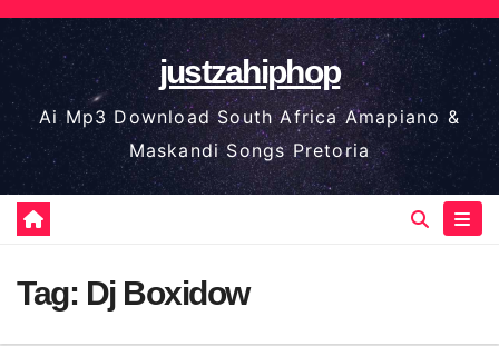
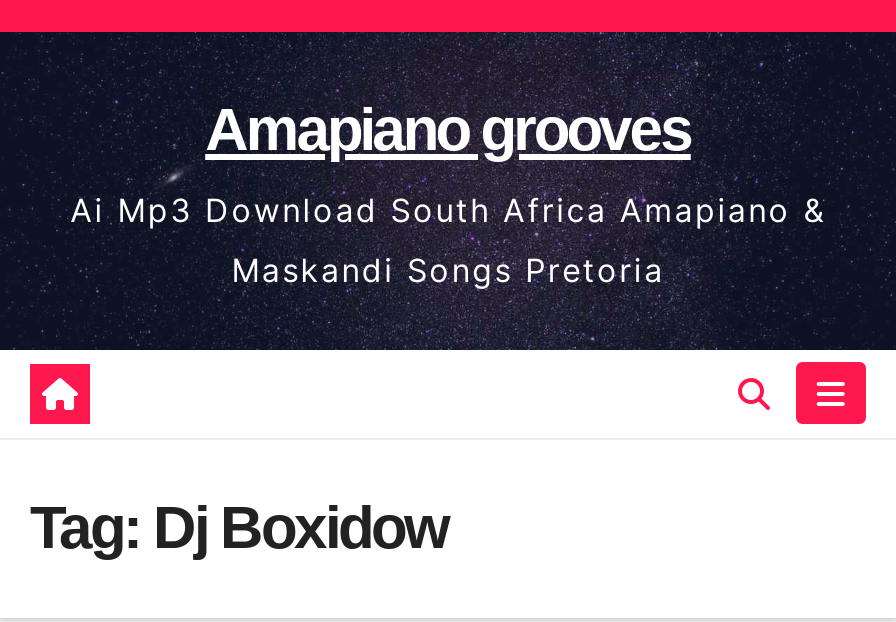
[159,53,340,90] justzahiphop -> [205,96,691,162] Amapiano grooves

